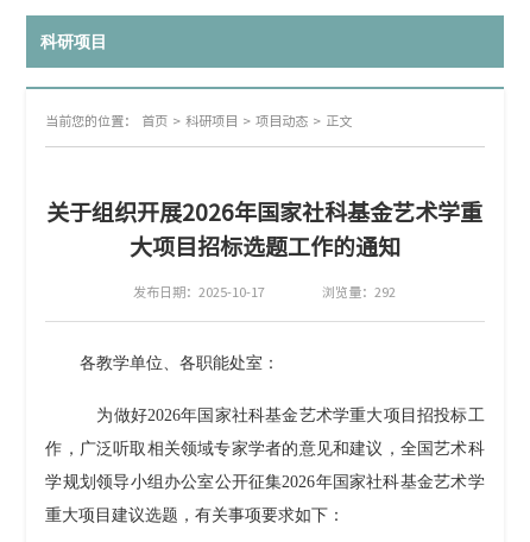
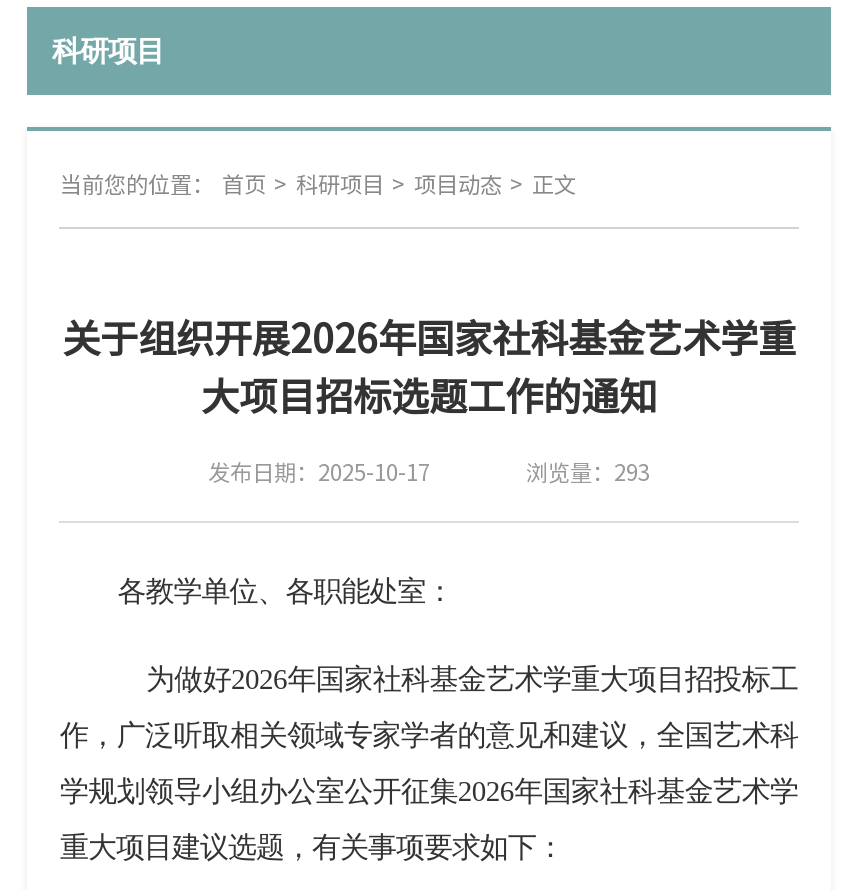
[323,285,396,298] 浏览量：292 -> [526,461,650,483] 浏览量：293

